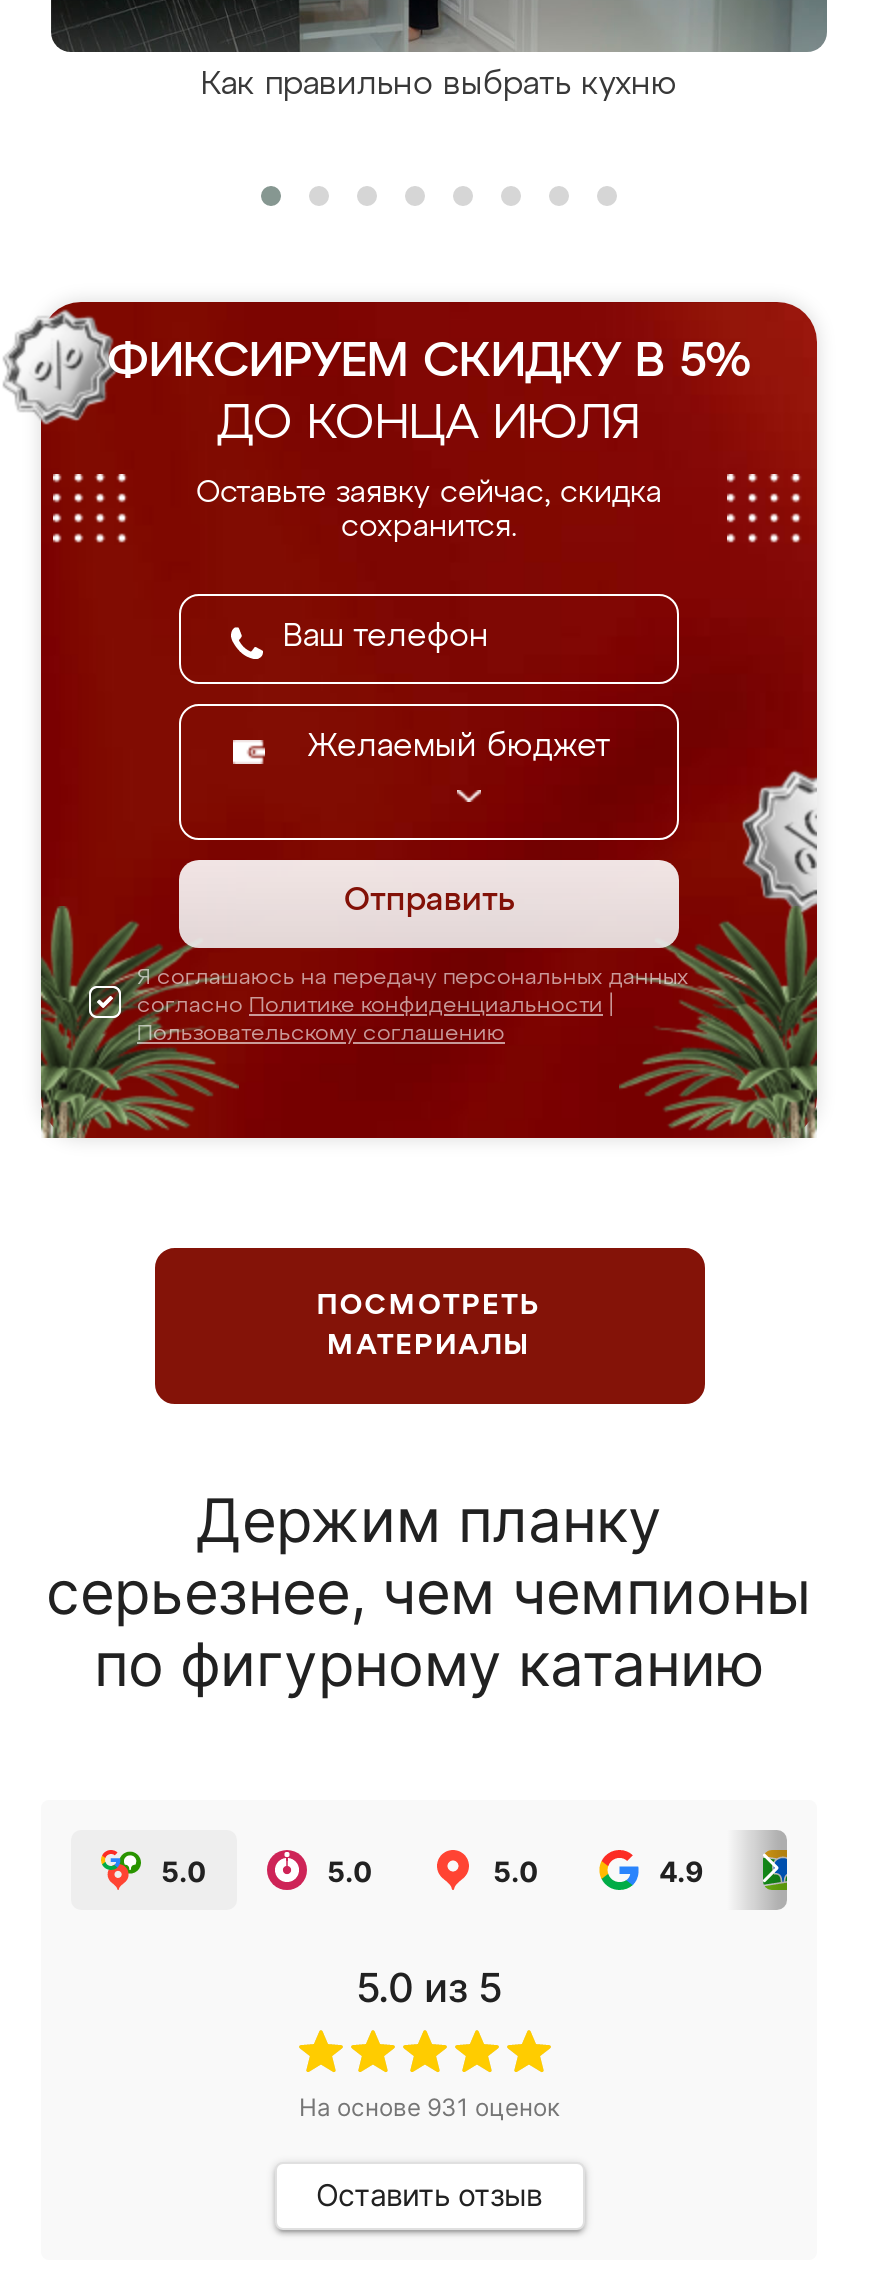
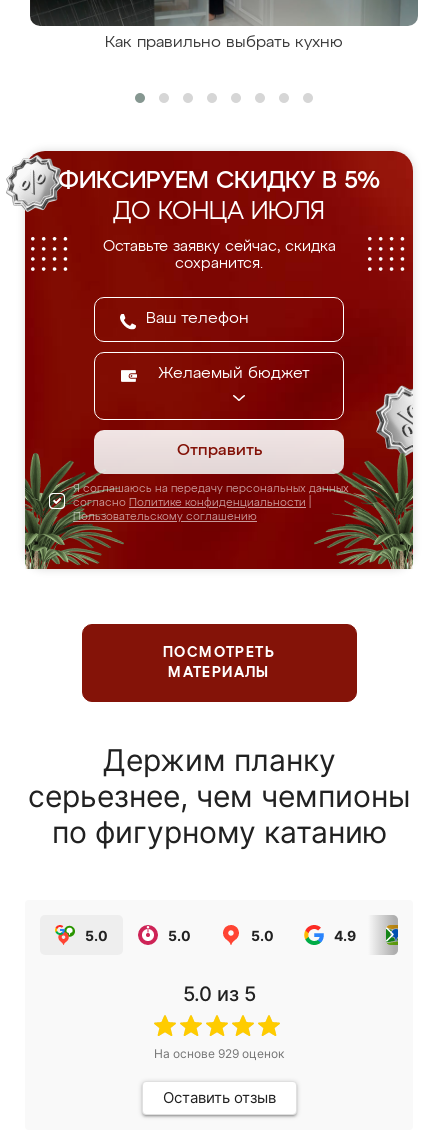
[299,2092,559,2122] На основе 931 оценок -> [154,1046,284,1061] На основе 929 оценок

